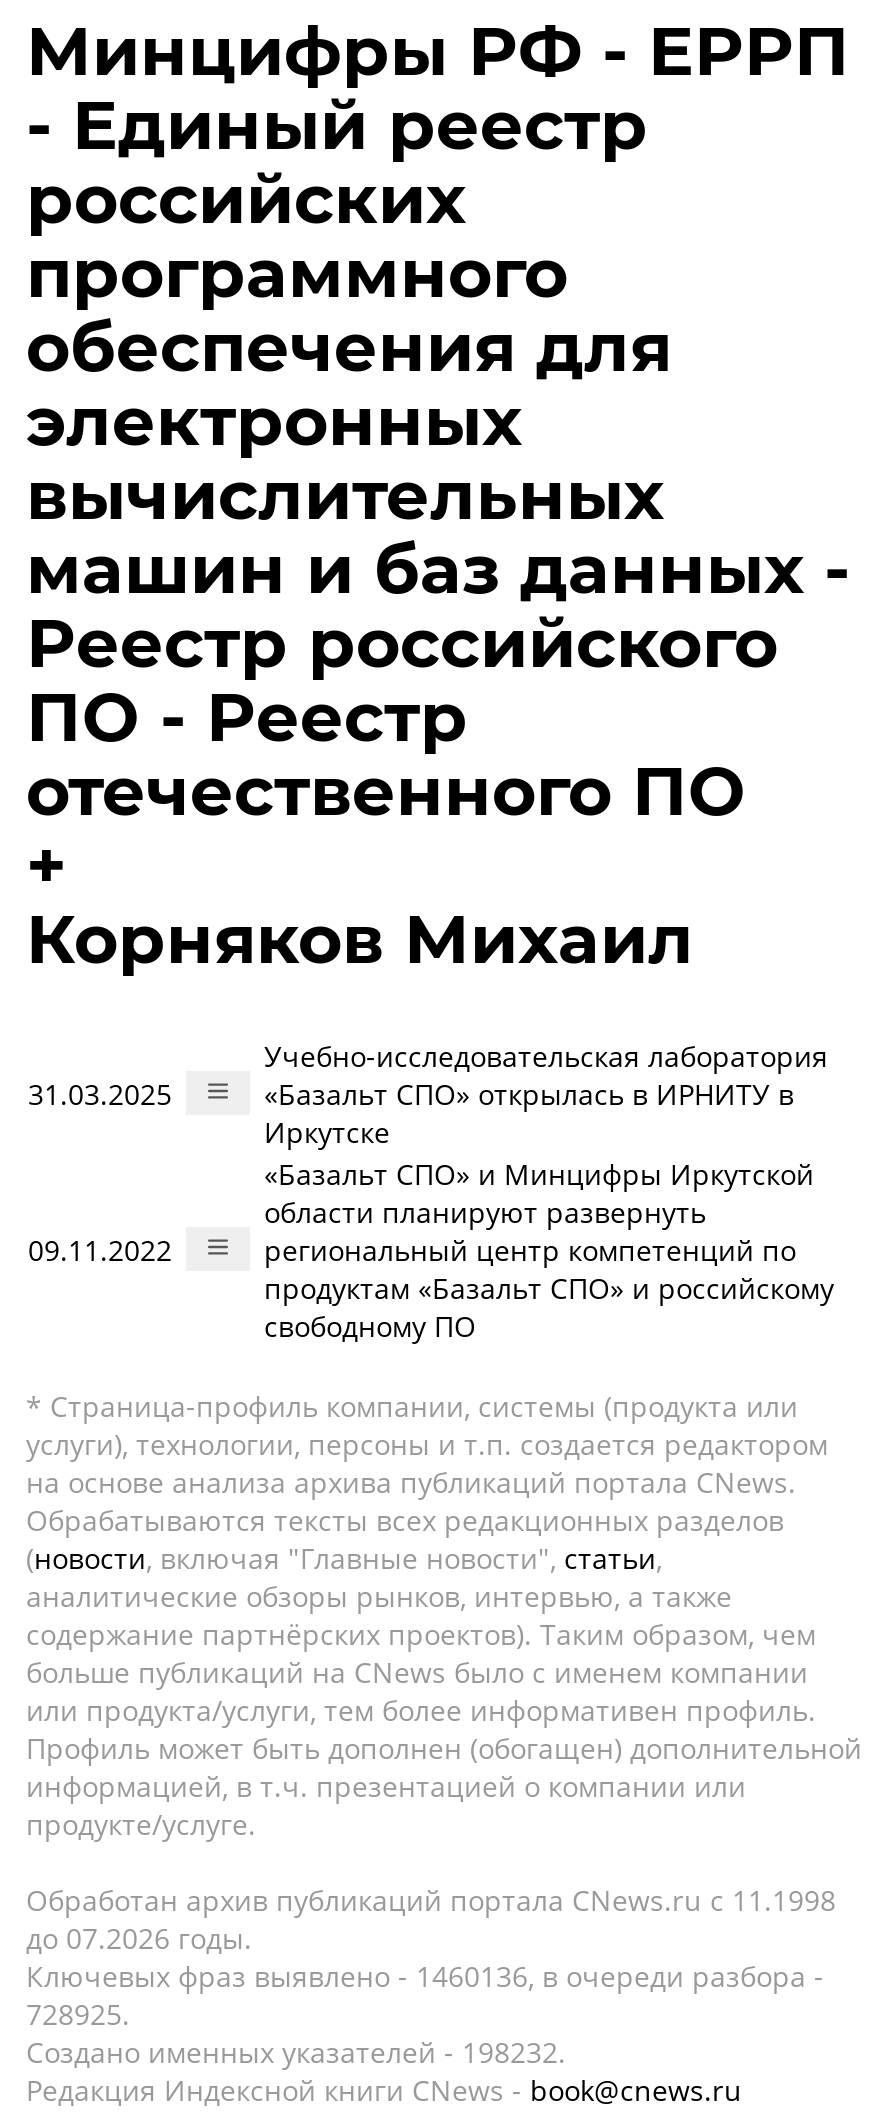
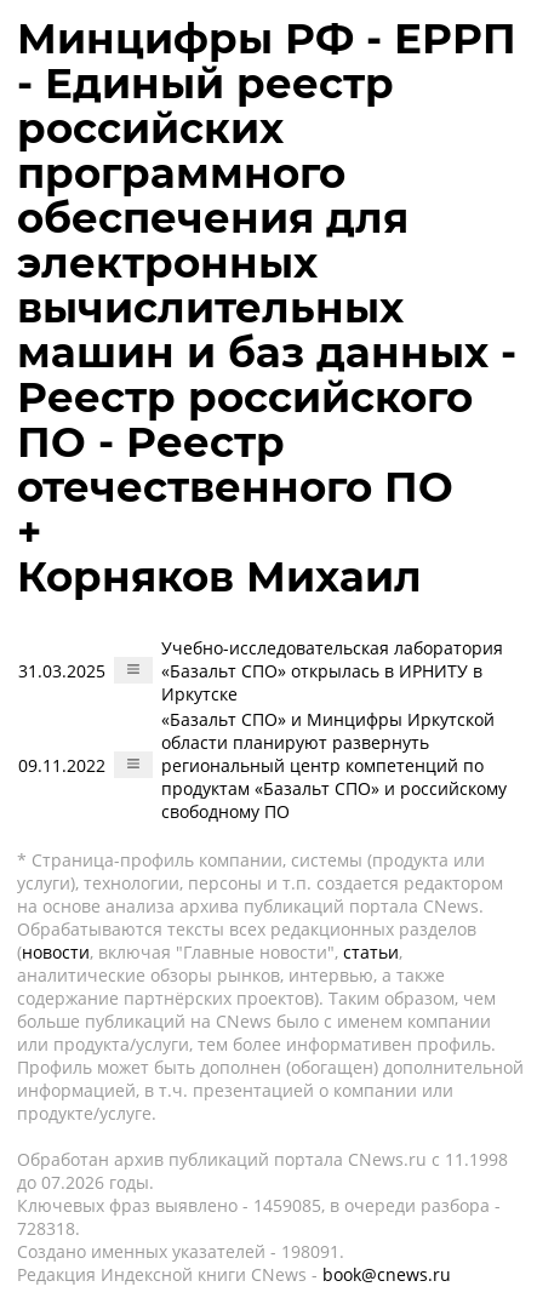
[26,1957,824,1995] Ключевых фраз выявлено - 1460136, в очереди разбора - -> [17,1194,501,1217] Ключевых фраз выявлено - 1459085, в очереди разбора -
[26,1995,130,2033] 728925. -> [17,1217,80,1240] 728318.
[26,2033,566,2071] Создано именных указателей - 198232. -> [17,1240,344,1263] Создано именных указателей - 198091.

